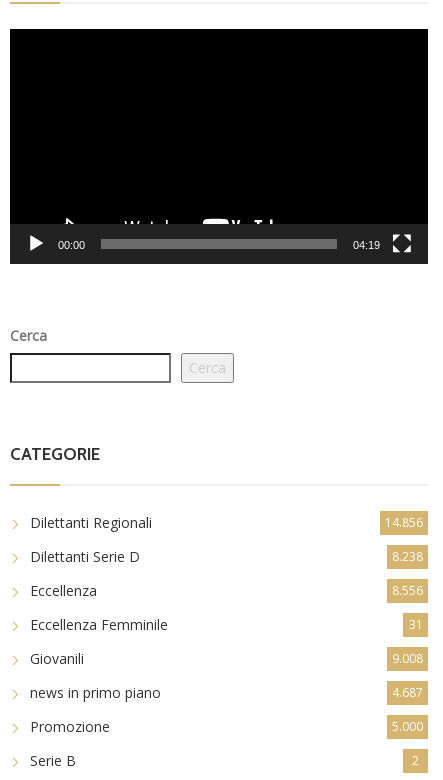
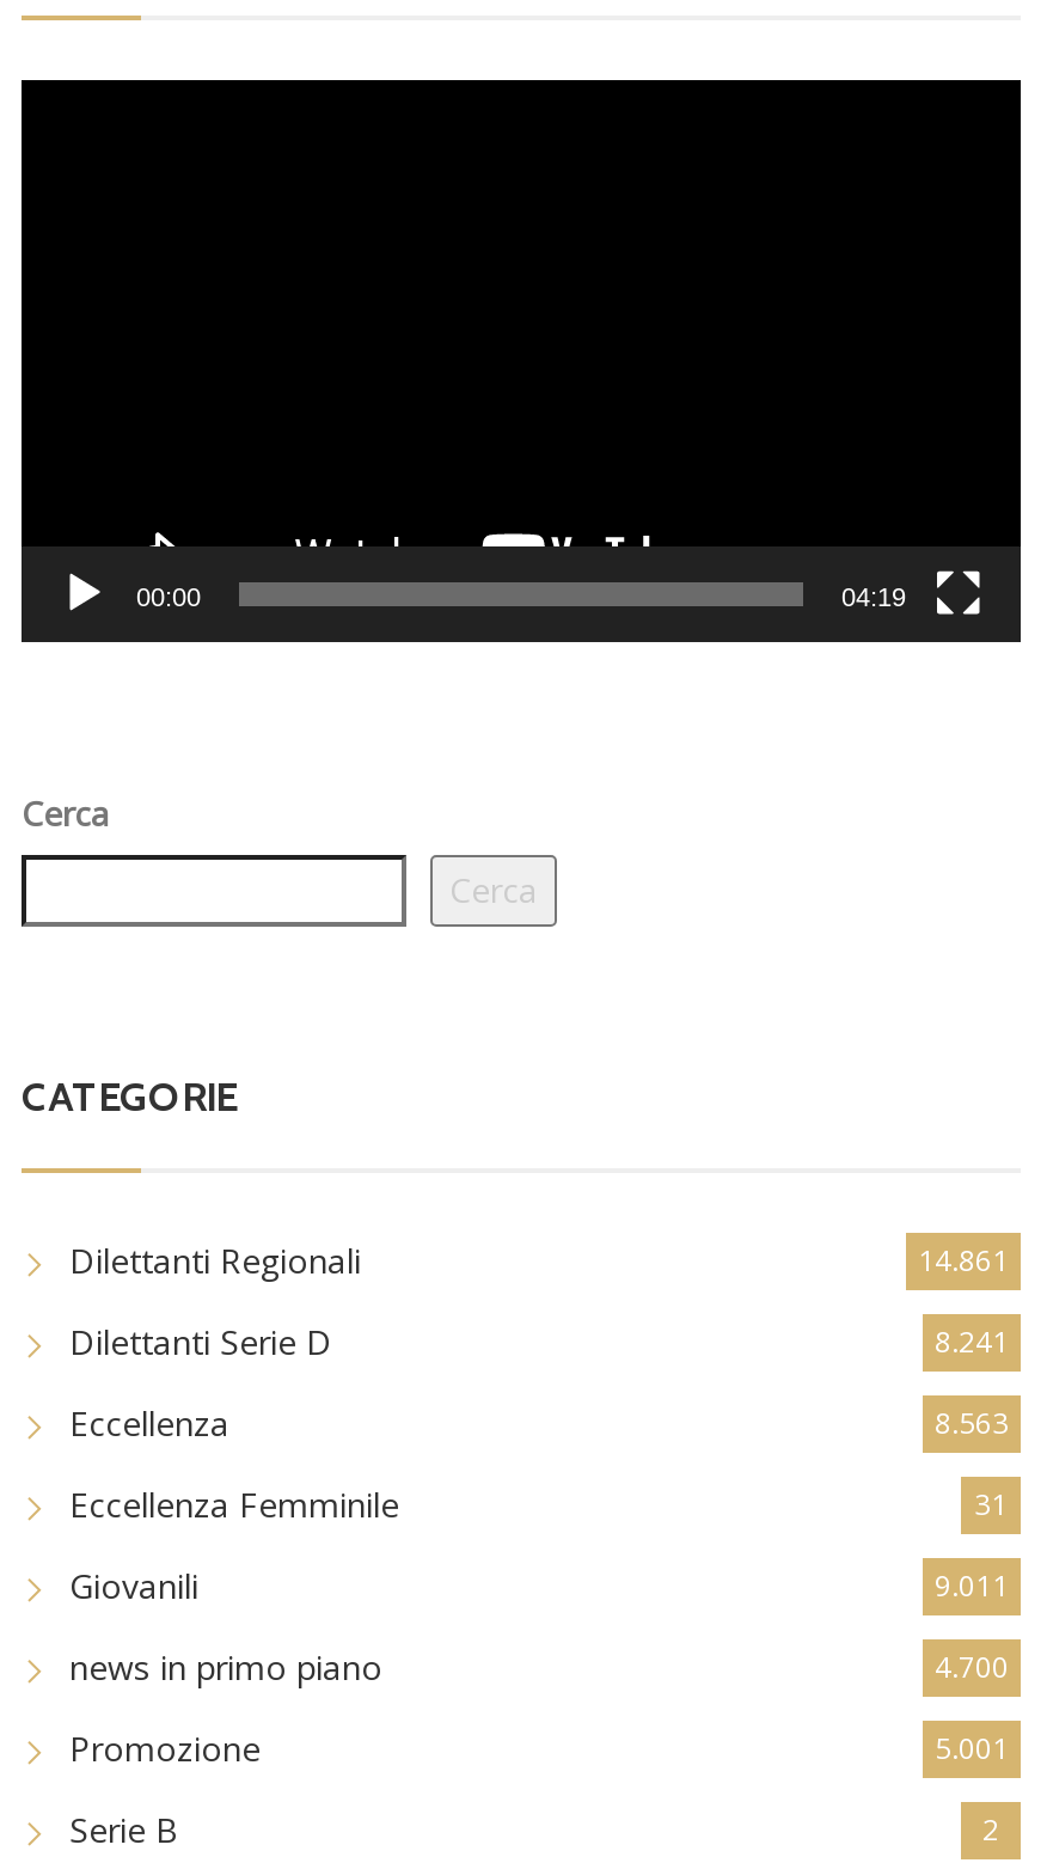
[385,514,423,531] 14.856 -> [918,1240,1009,1280] 14.861
[392,548,423,565] 8.238 -> [935,1321,1009,1361] 8.241
[392,582,423,599] 8.556 -> [935,1402,1009,1443] 8.563
[392,650,423,667] 9.008 -> [935,1565,1009,1605] 9.011
[392,684,423,701] 4.687 -> [935,1646,1009,1687] 4.700
[392,718,423,735] 5.000 -> [935,1727,1009,1768] 5.001

